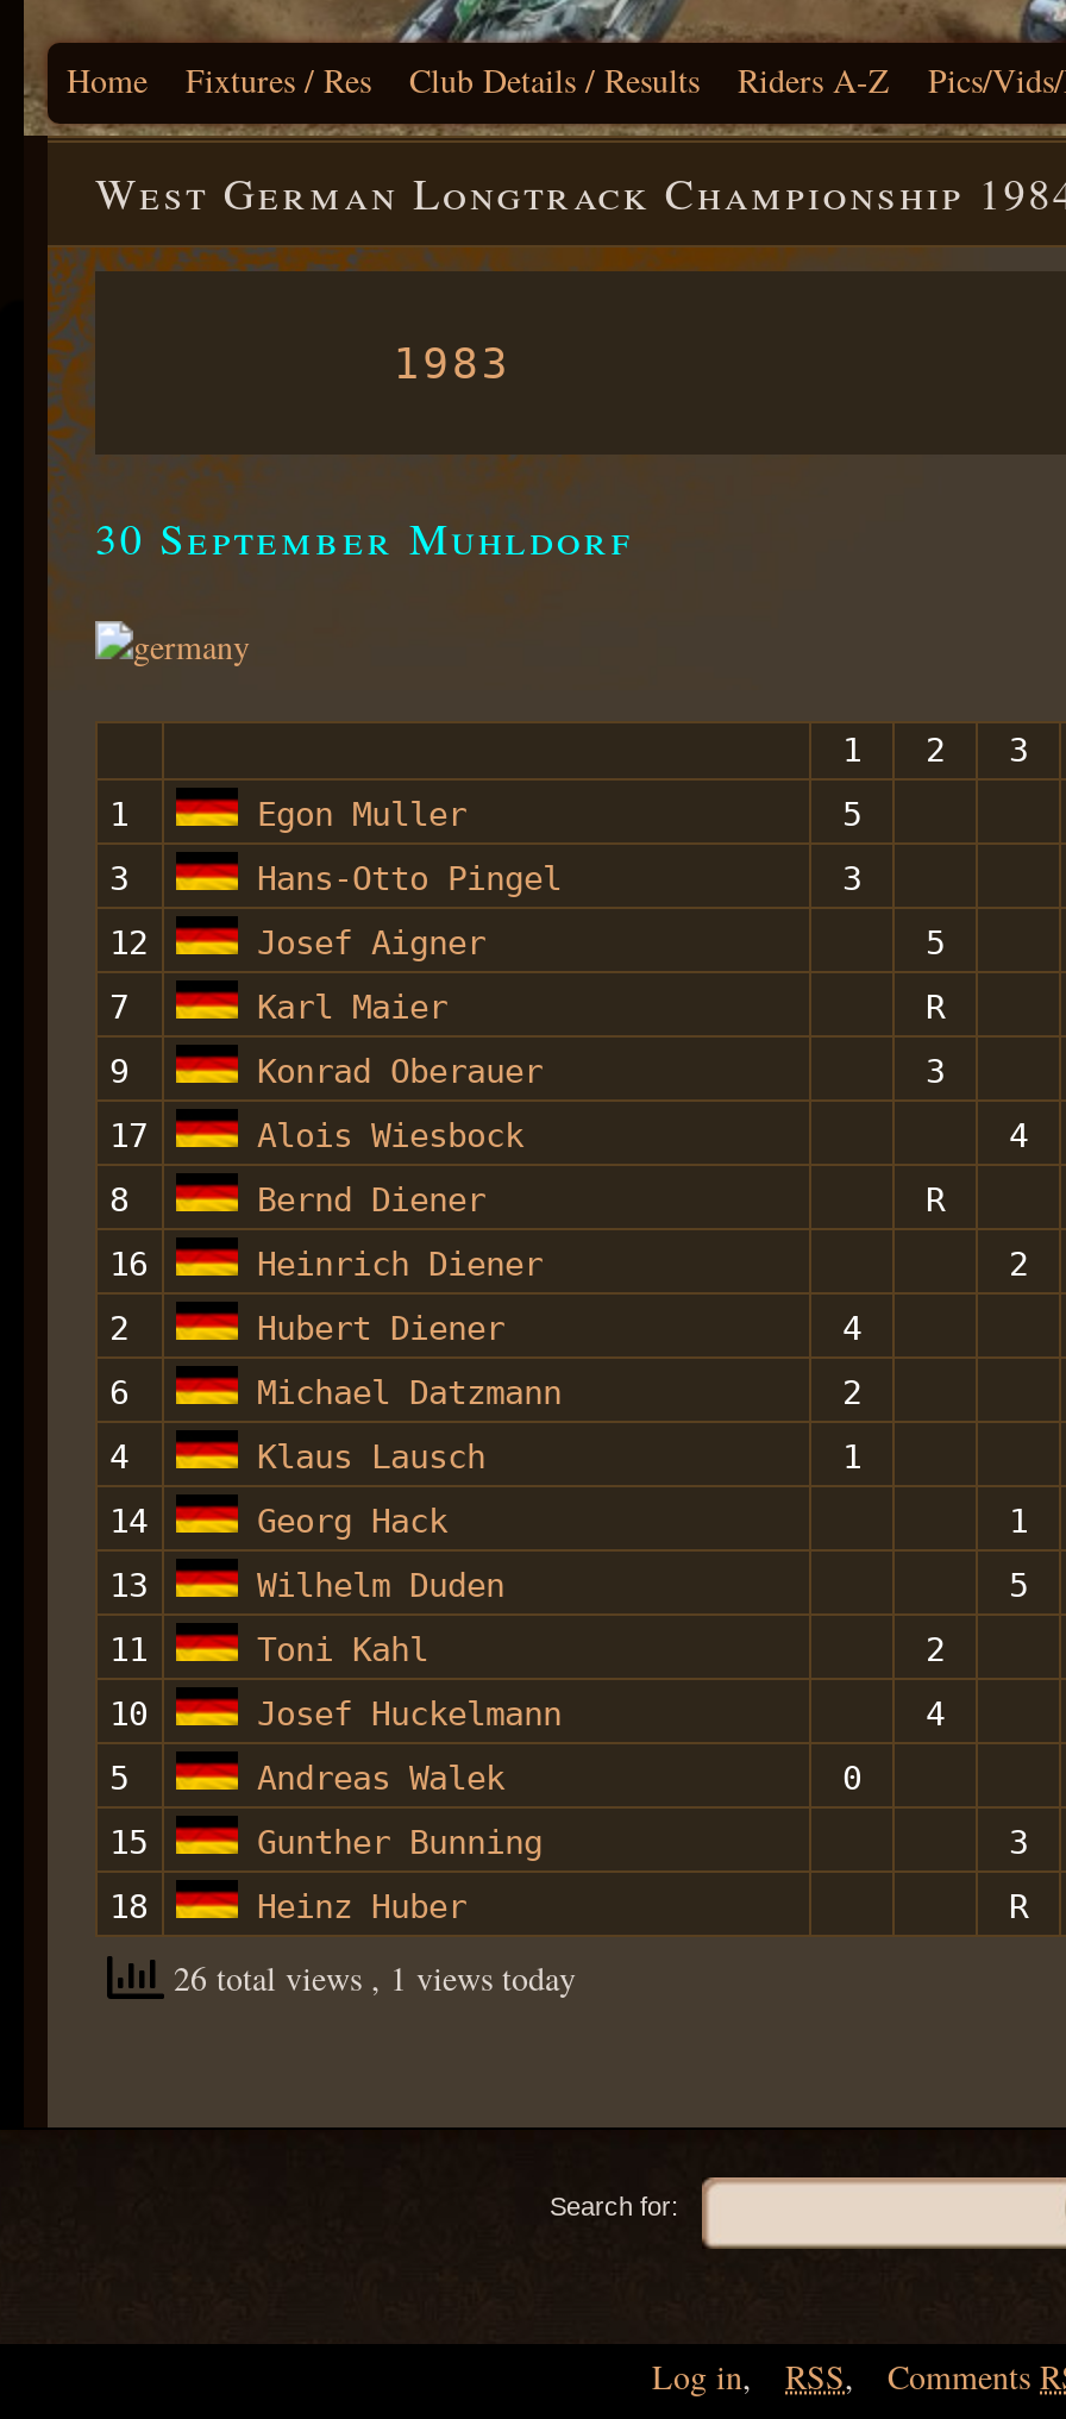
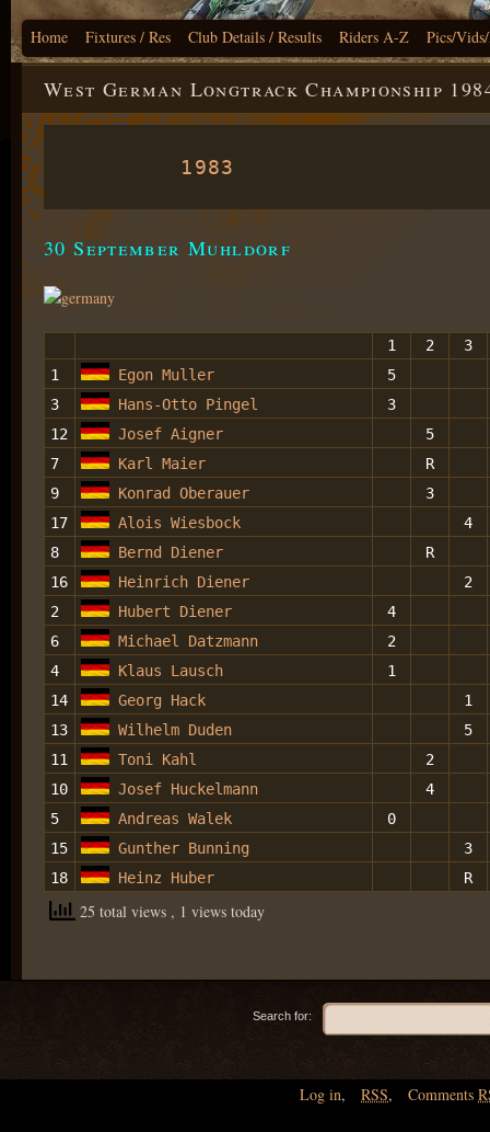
[164,1956,576,2001] 26 total views, 1 views today -> [75,901,265,922] 25 total views, 1 views today

